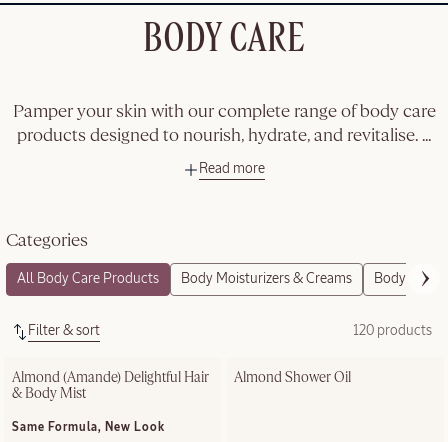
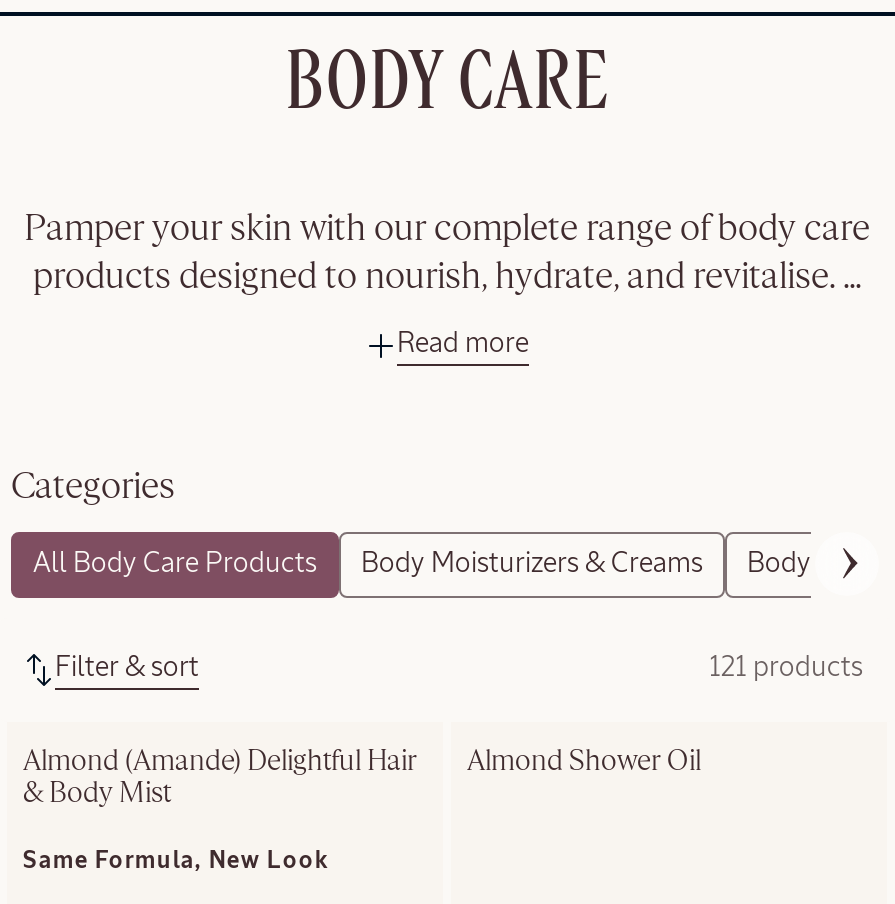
[353,324,432,338] 120 products -> [709,653,863,681] 121 products

